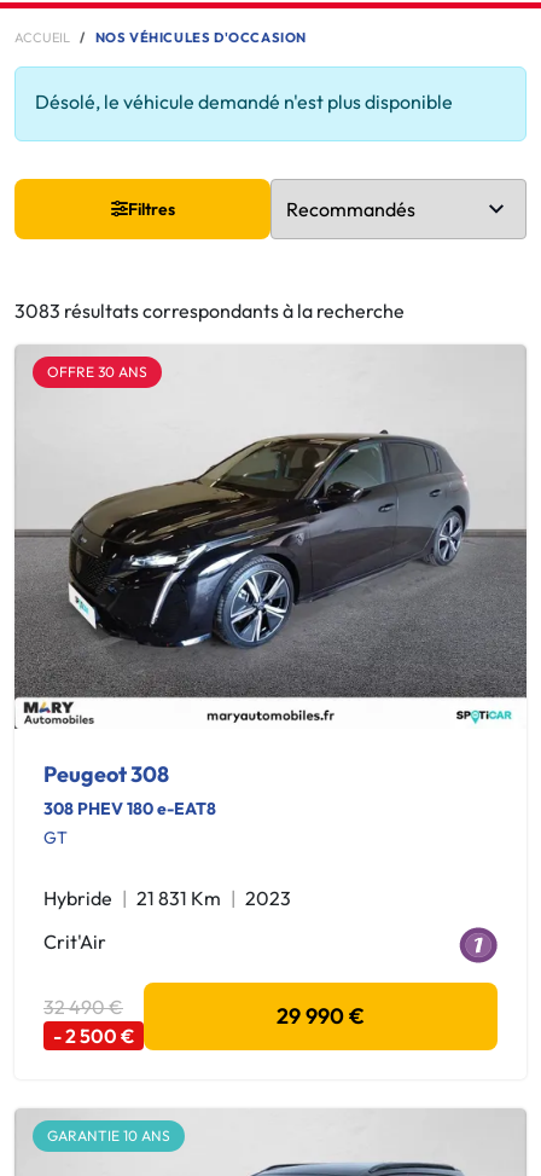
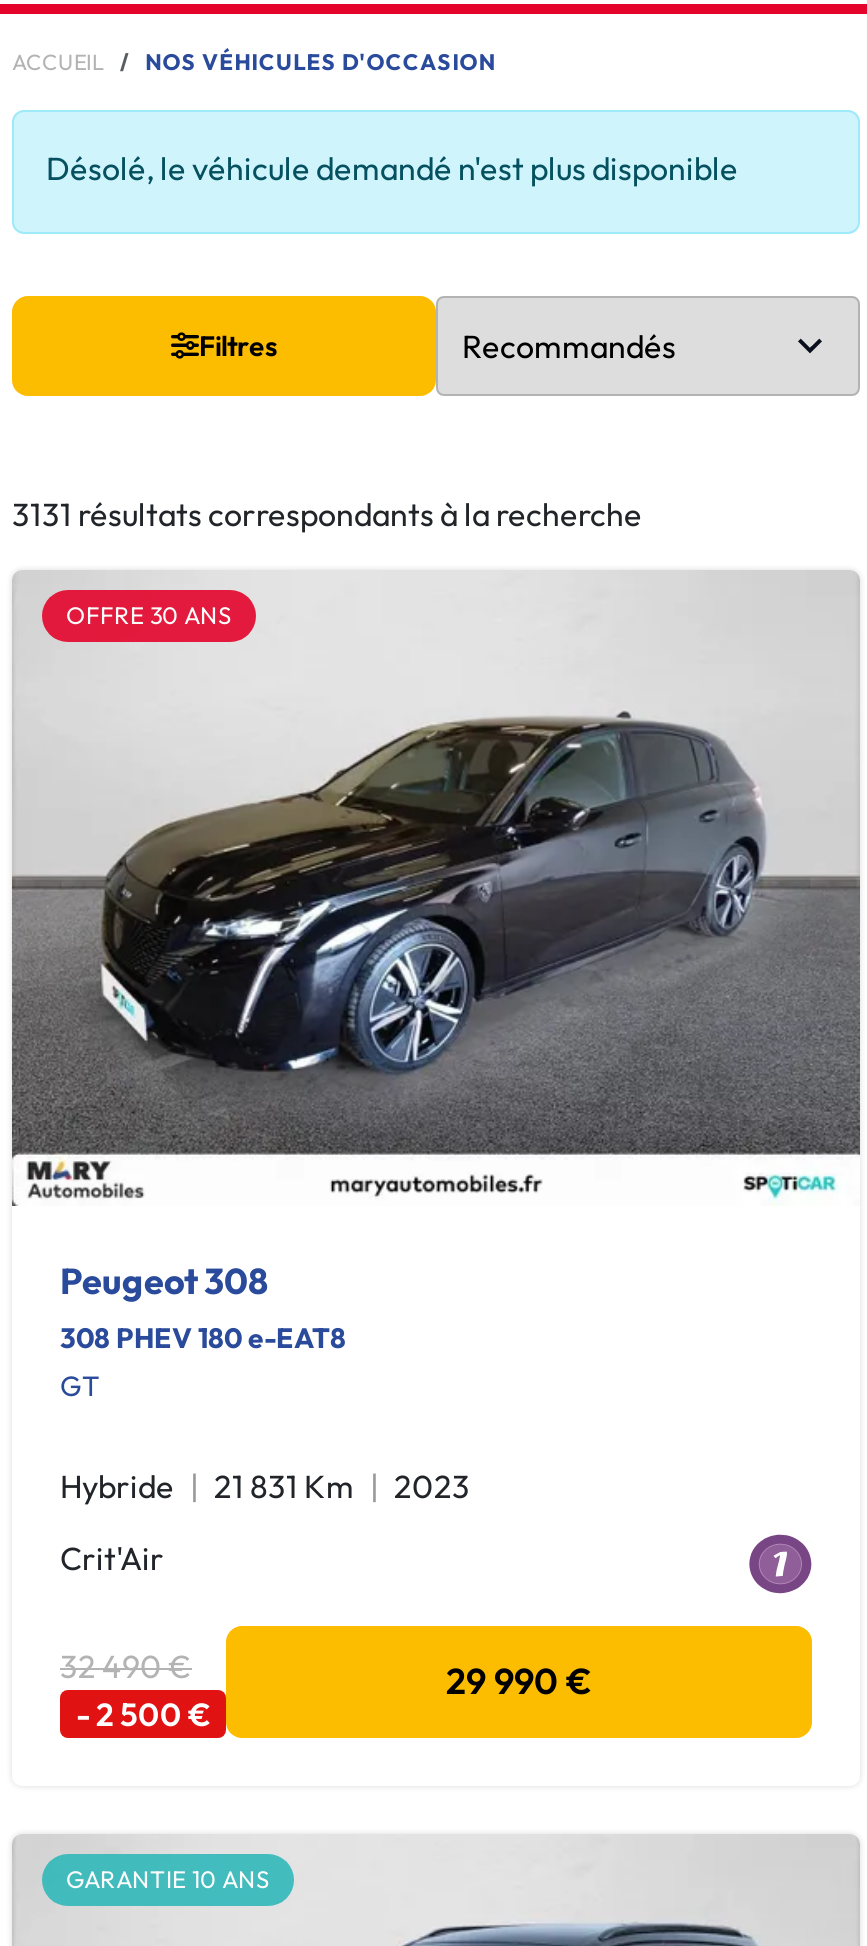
[14,299,405,323] 3083 résultats correspondants à la recherche -> [12,494,642,534] 3131 résultats correspondants à la recherche

